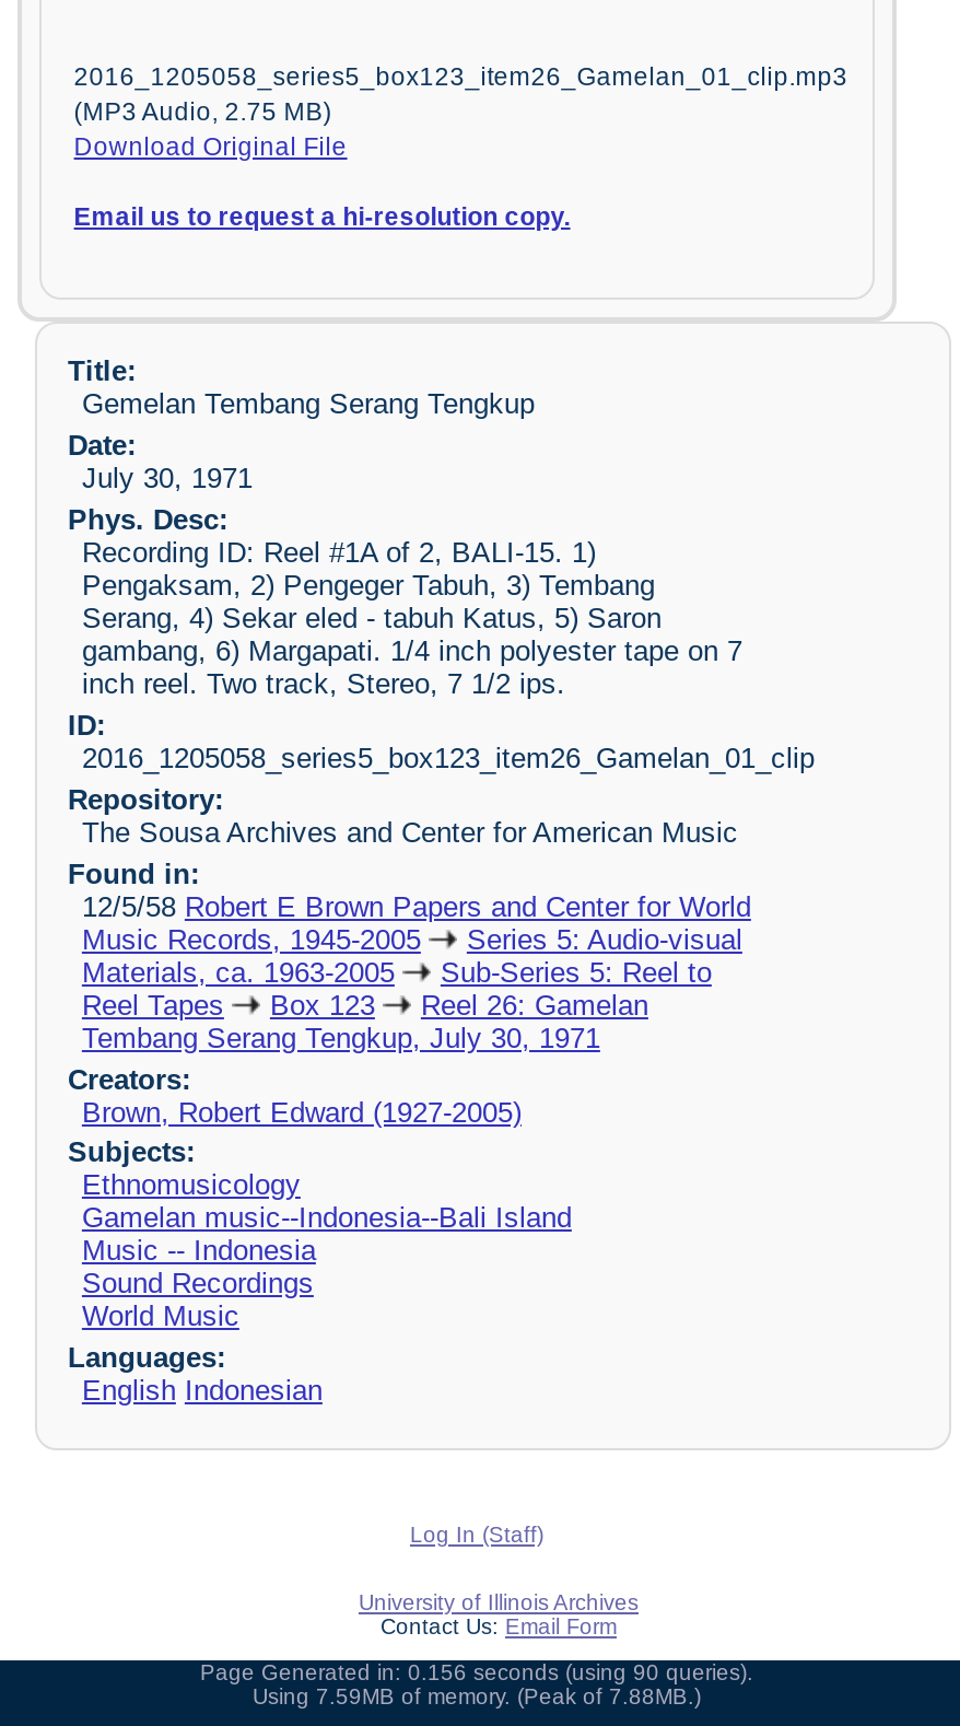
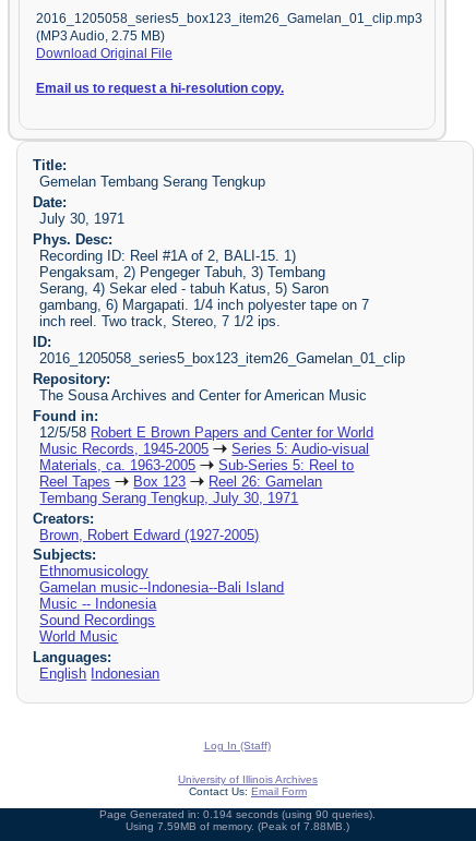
[200,1660,753,1684] Page Generated in: 0.156 seconds (using 90 queries). -> [99,808,375,820] Page Generated in: 0.194 seconds (using 90 queries).

